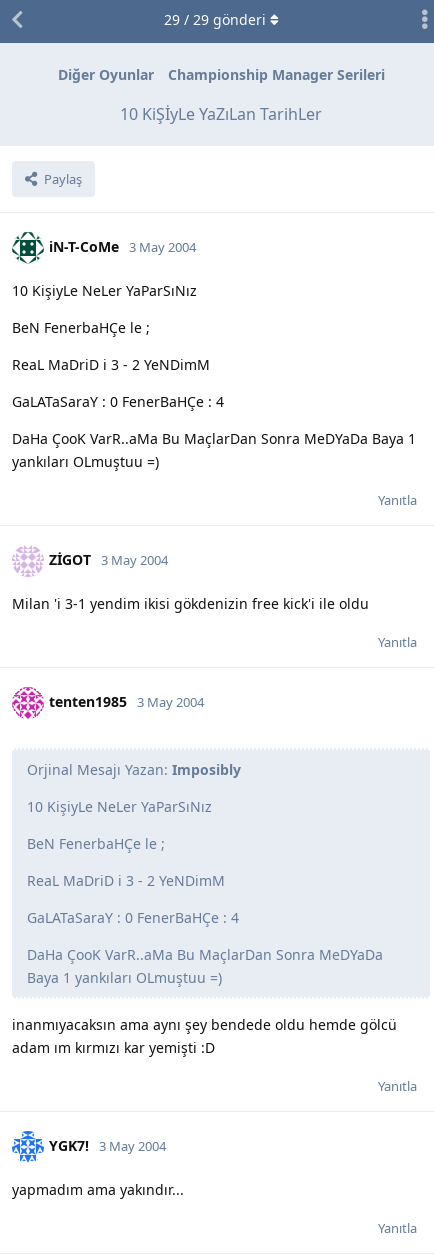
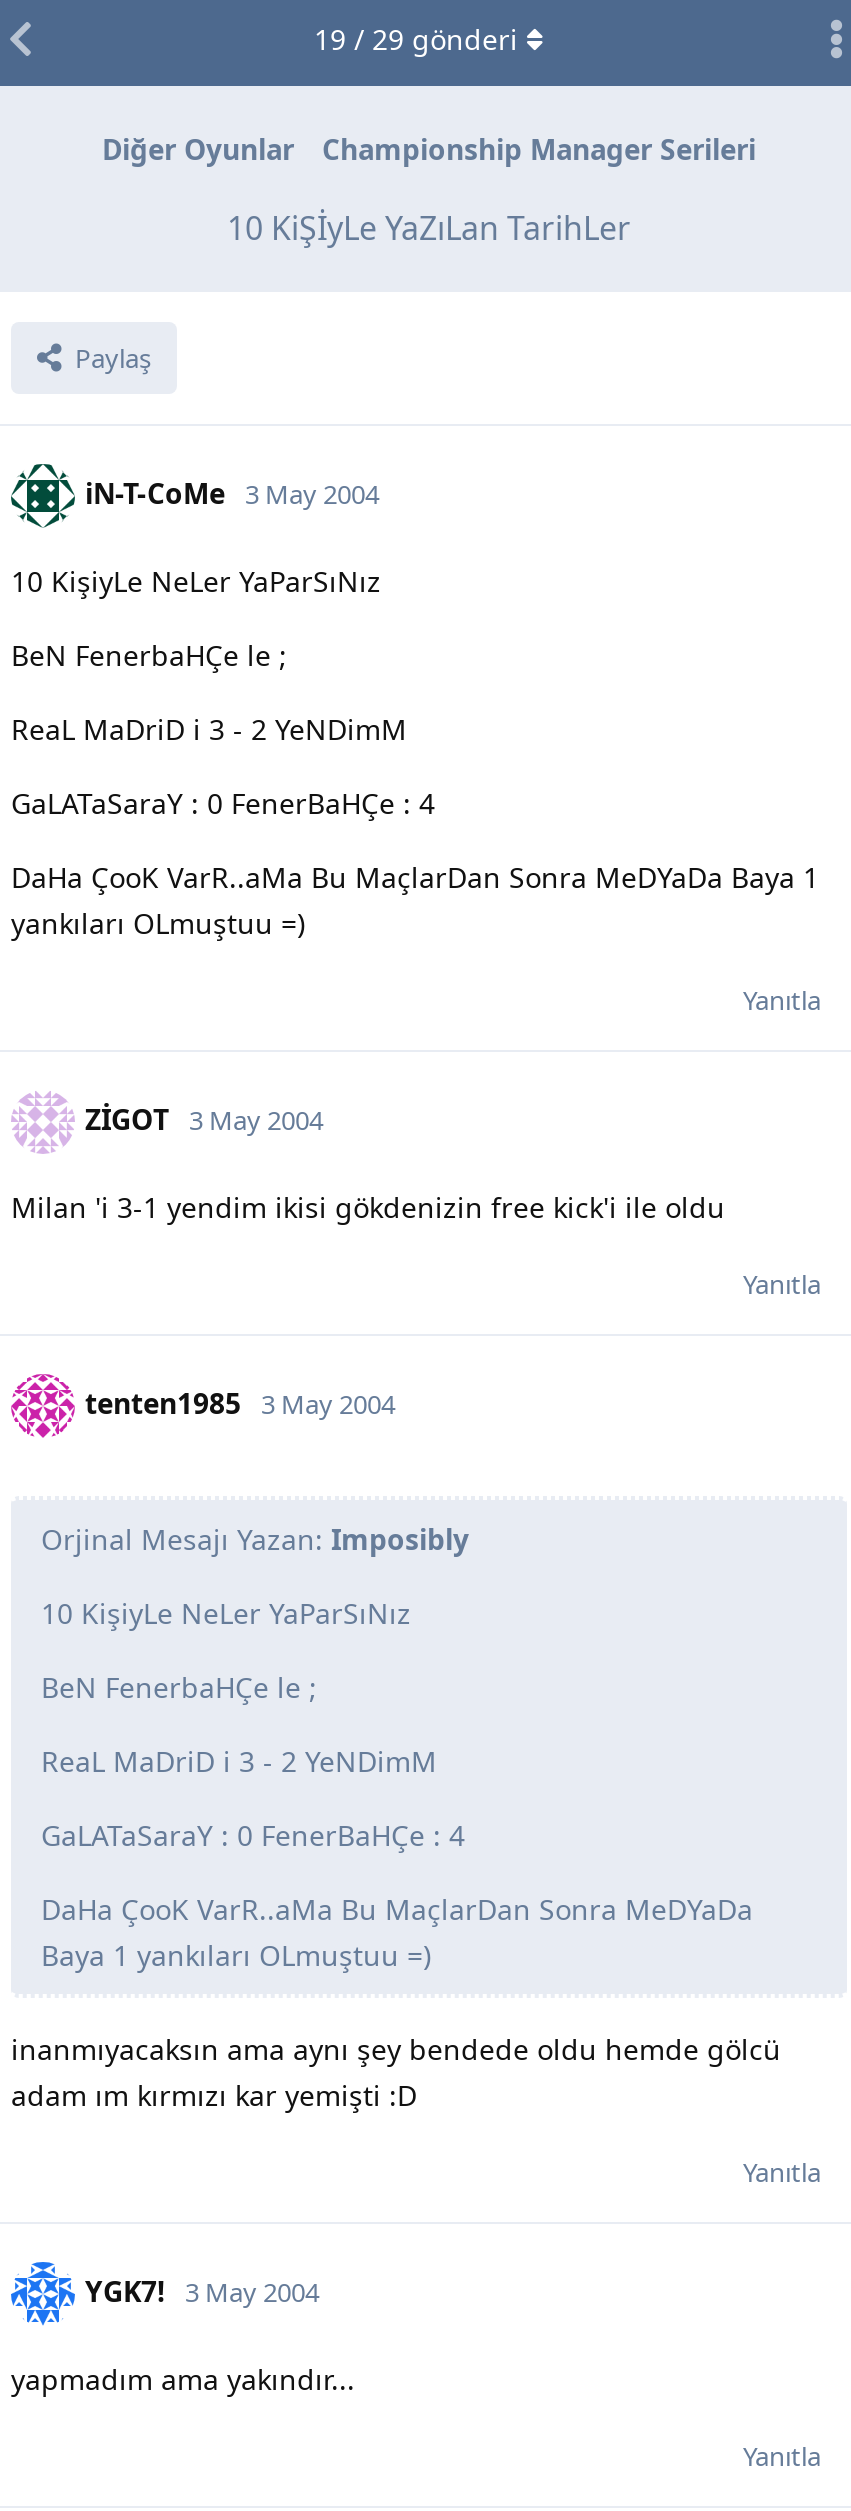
[163,10,265,29] 29 / 29 gönderi -> [314,20,518,58] 19 / 29 gönderi

